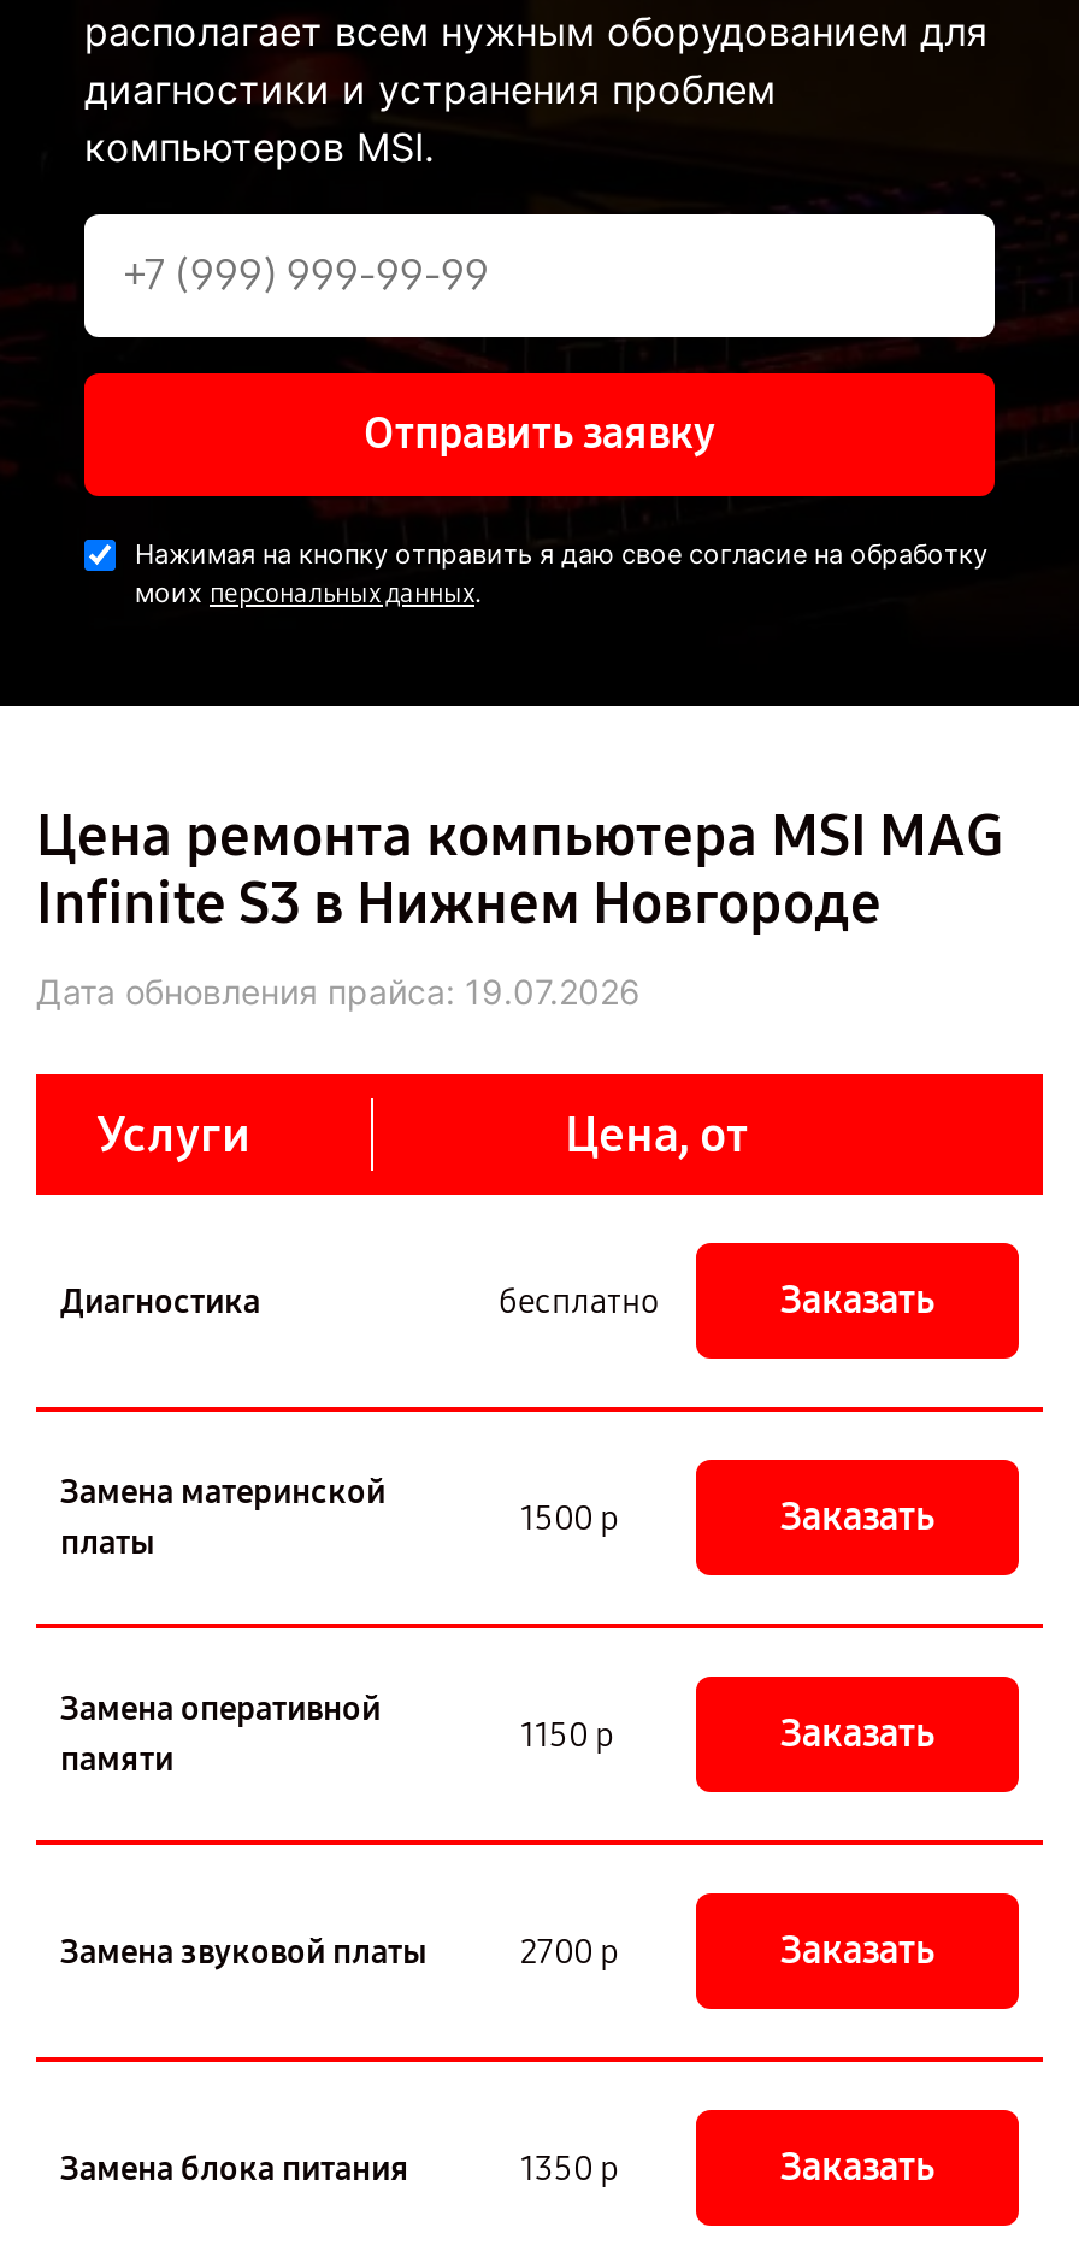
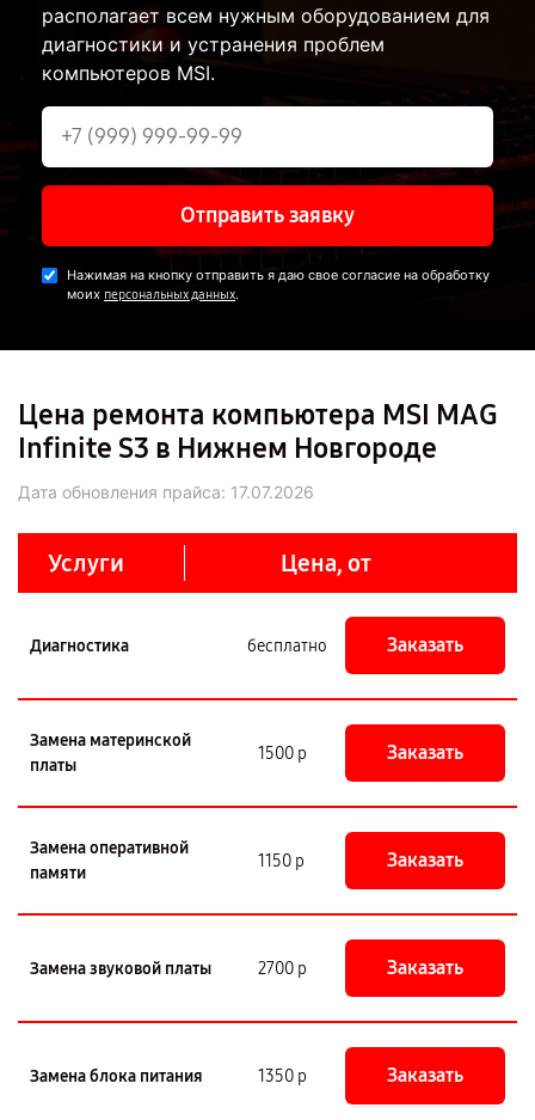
[36,971,641,1012] Дата обновления прайса: 19.07.2026 -> [18,482,314,502] Дата обновления прайса: 17.07.2026

